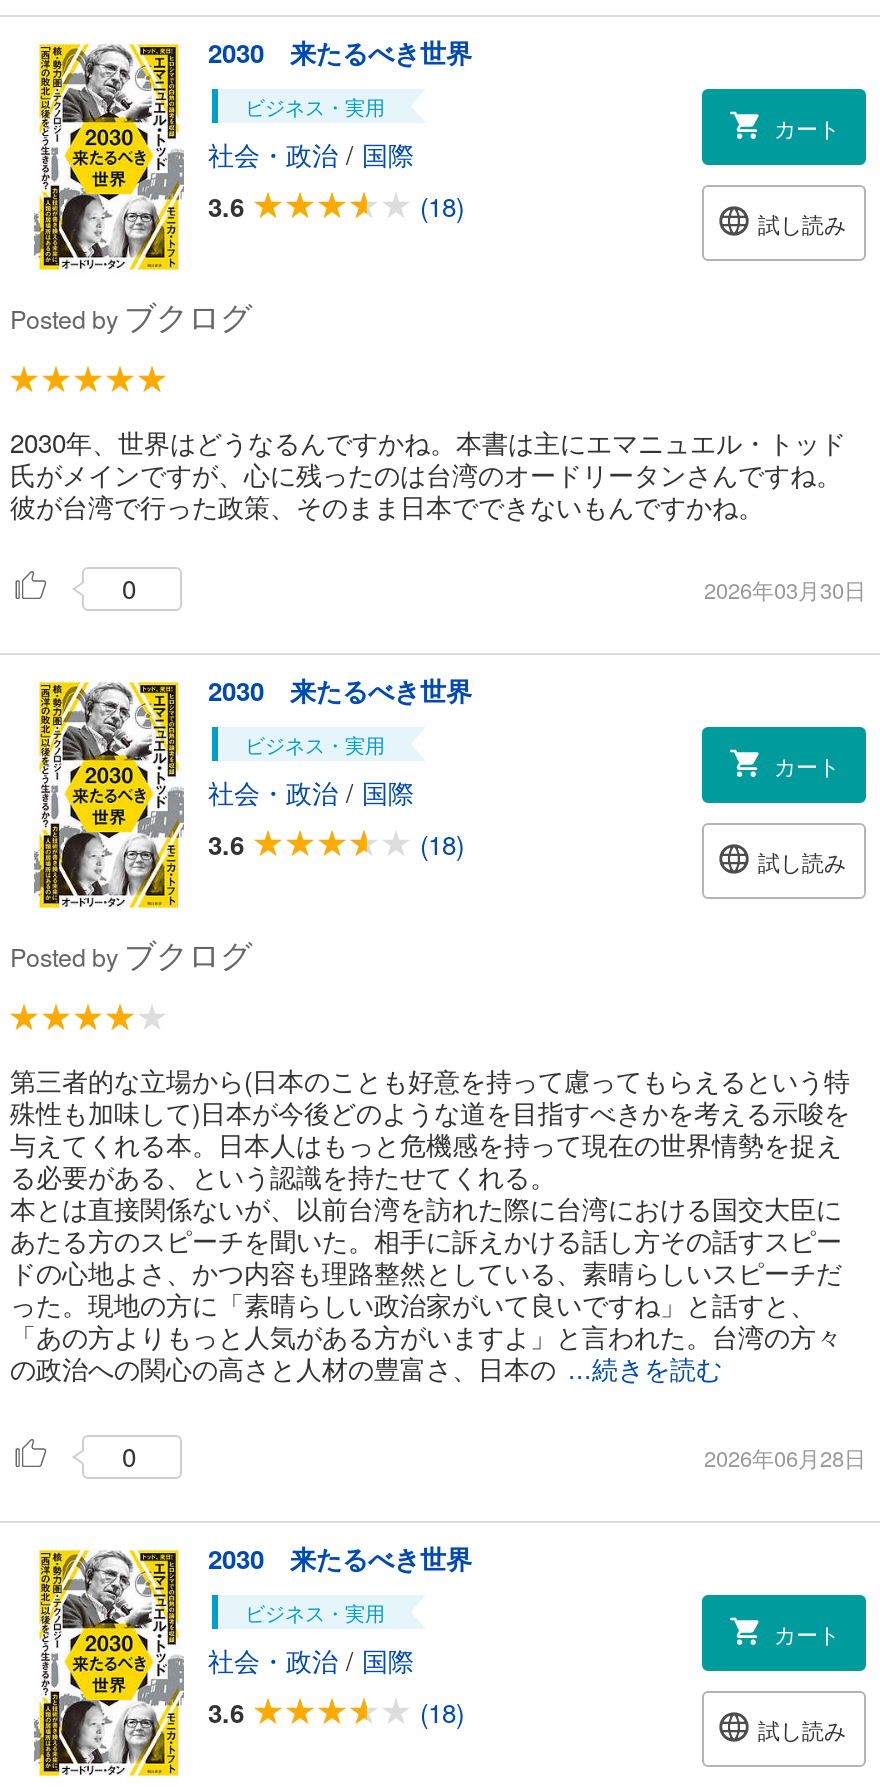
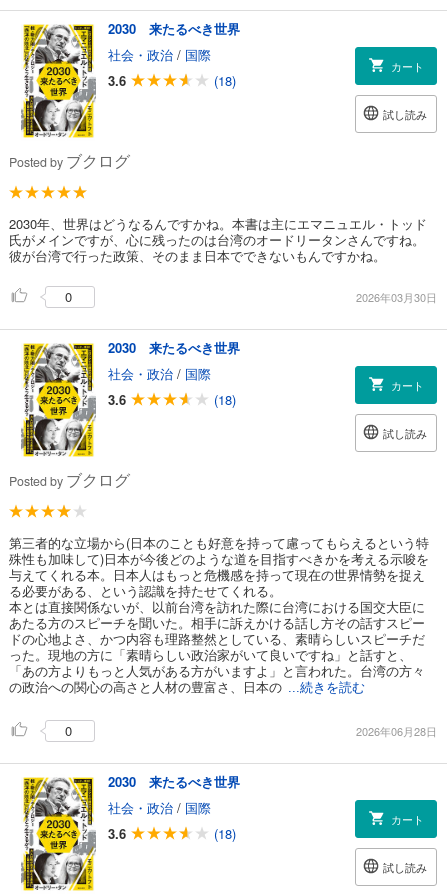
[245,93,385,121] ビジネス・実用 -> none
moved [208,135,464,225] -> [108,45,236,90]: 社会・政治/国際 | 3.6 | (18)
[245,731,385,759] ビジネス・実用 -> none
moved [208,773,464,863] -> [108,364,236,409]: 社会・政治/国際 | 3.6 | (18)
[245,1599,385,1627] ビジネス・実用 -> none
moved [208,1641,464,1731] -> [108,798,236,843]: 社会・政治/国際 | 3.6 | (18)

